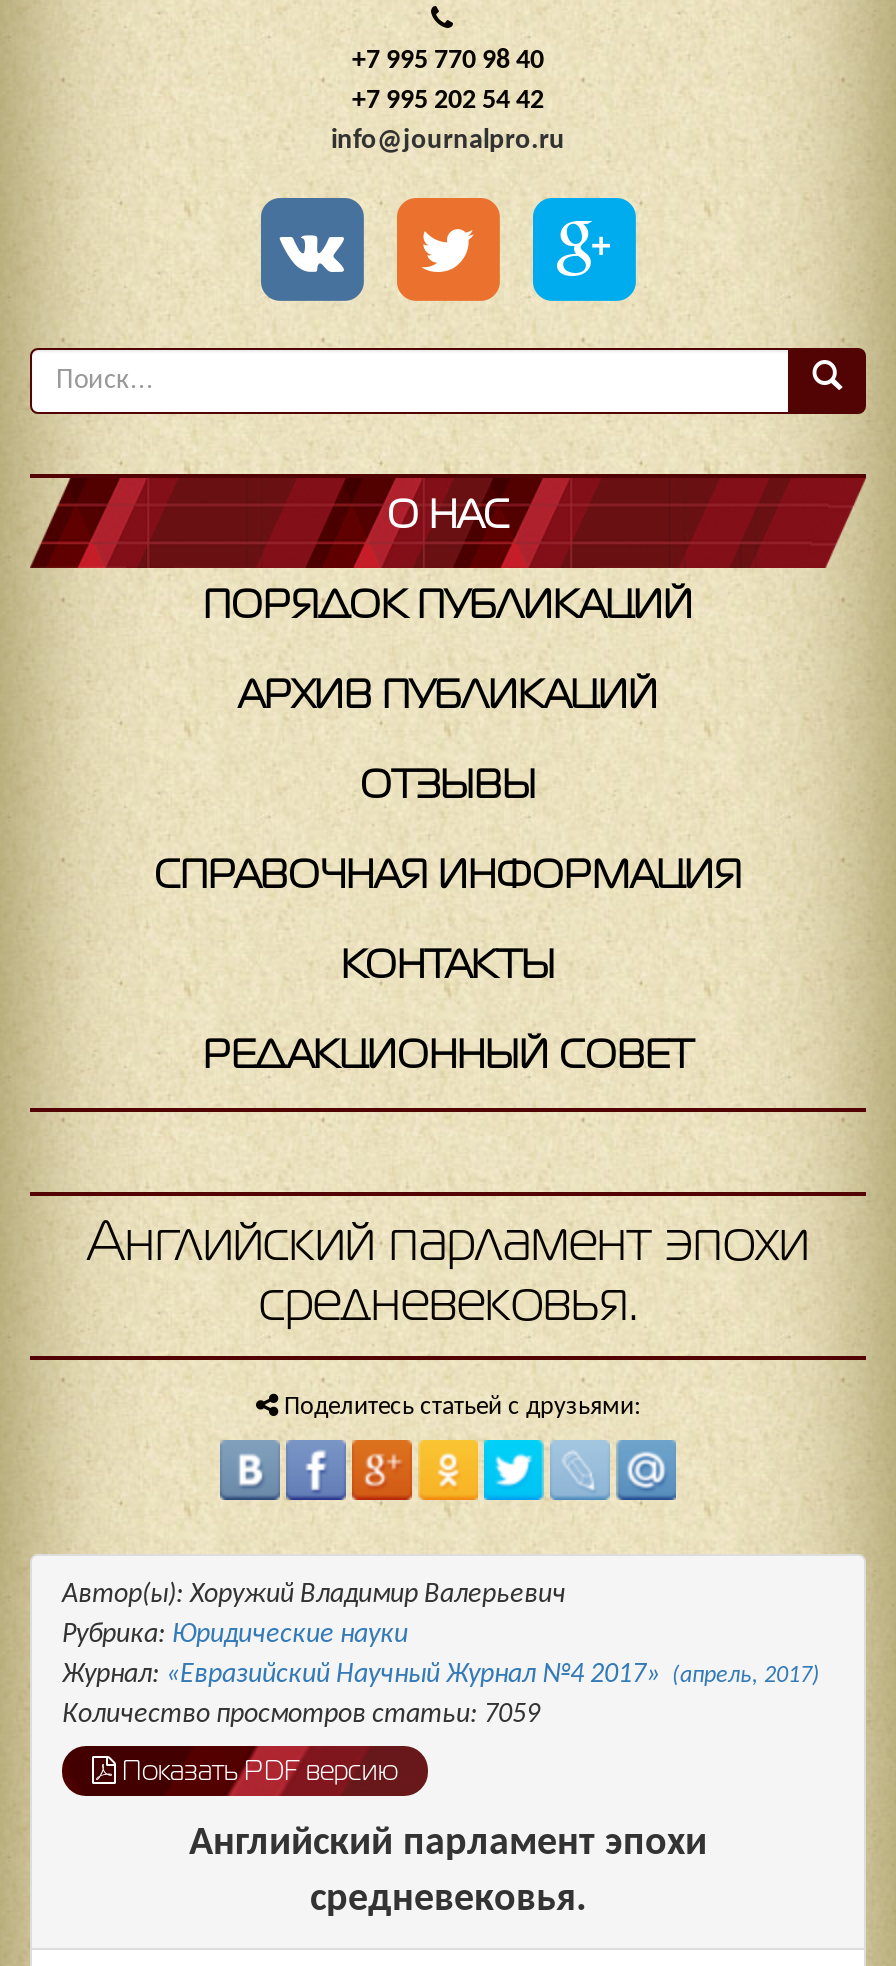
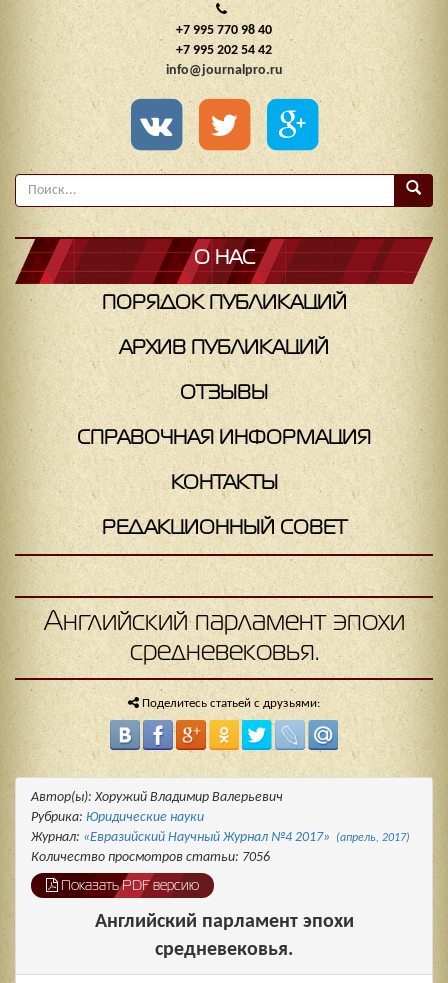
[62,1700,540,1730] Количество просмотров статьи: 7059 -> [31,850,270,865] Количество просмотров статьи: 7056

